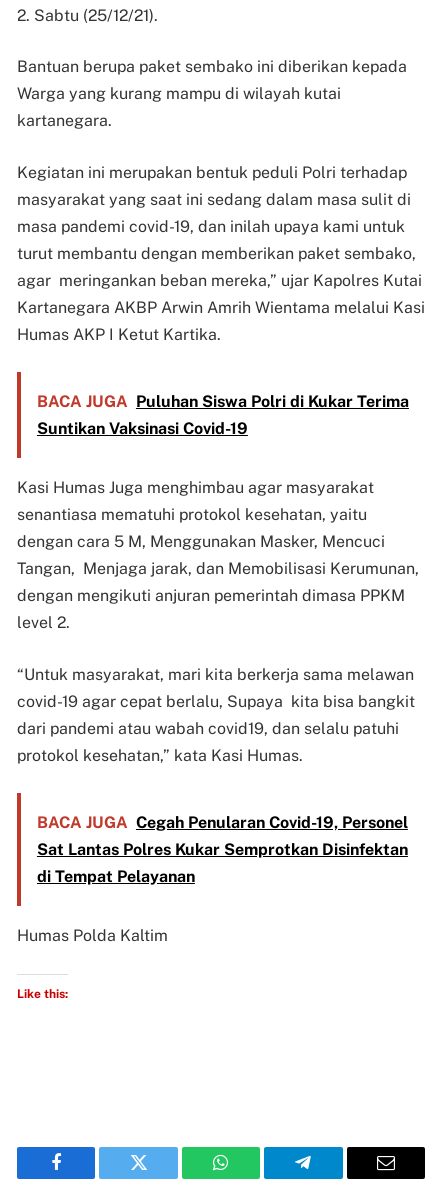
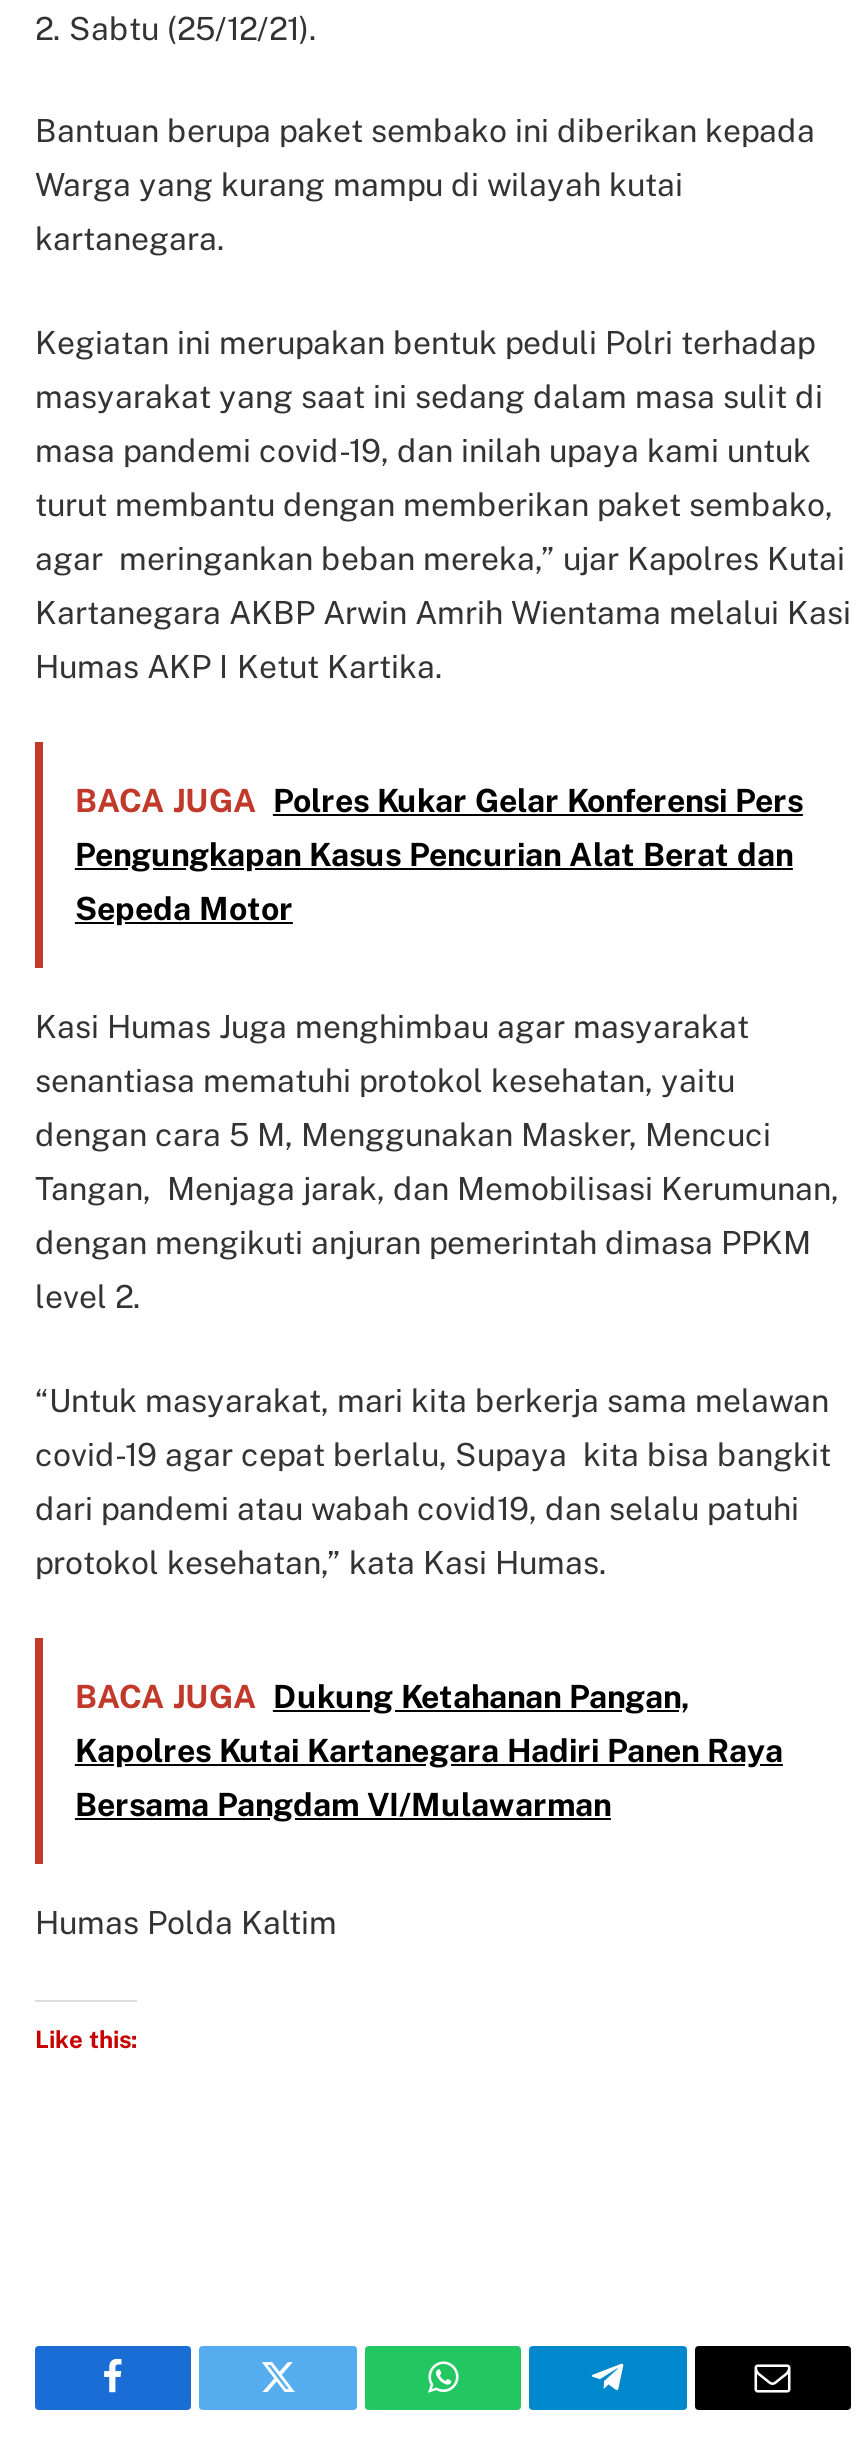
[37,392,409,438] BACA JUGA Puluhan Siswa Polri di Kukar Terima | Suntikan Vaksinasi Covid-19 -> [75,782,803,928] BACA JUGA Polres Kukar Gelar Konferensi Pers | Pengungkapan Kasus Pencurian Alat Berat dan | Sepeda Motor
[37,813,408,886] BACA JUGA Cegah Penularan Covid-19, Personel | Sat Lantas Polres Kukar Semprotkan Disinfektan | di Tempat Pelayanan -> [75,1678,783,1824] BACA JUGA Dukung Ketahanan Pangan, | Kapolres Kutai Kartanegara Hadiri Panen Raya | Bersama Pangdam VI/Mulawarman

